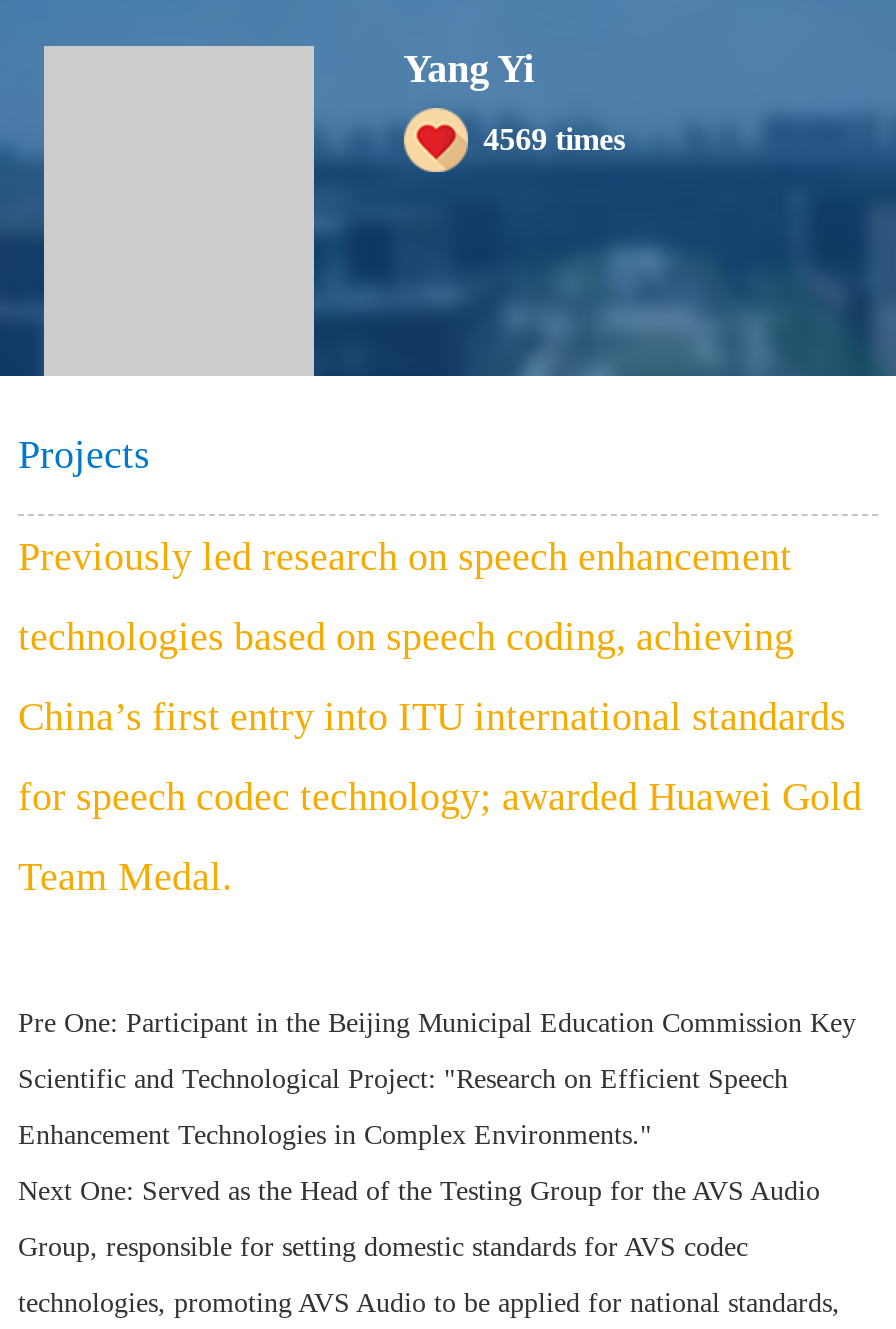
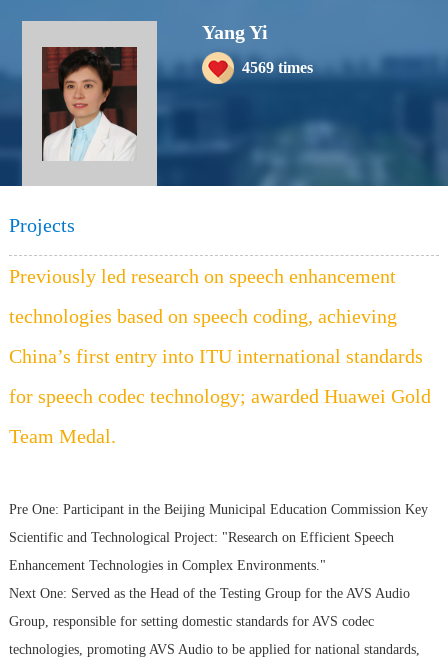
none -> [41,46,138,161] [image]

